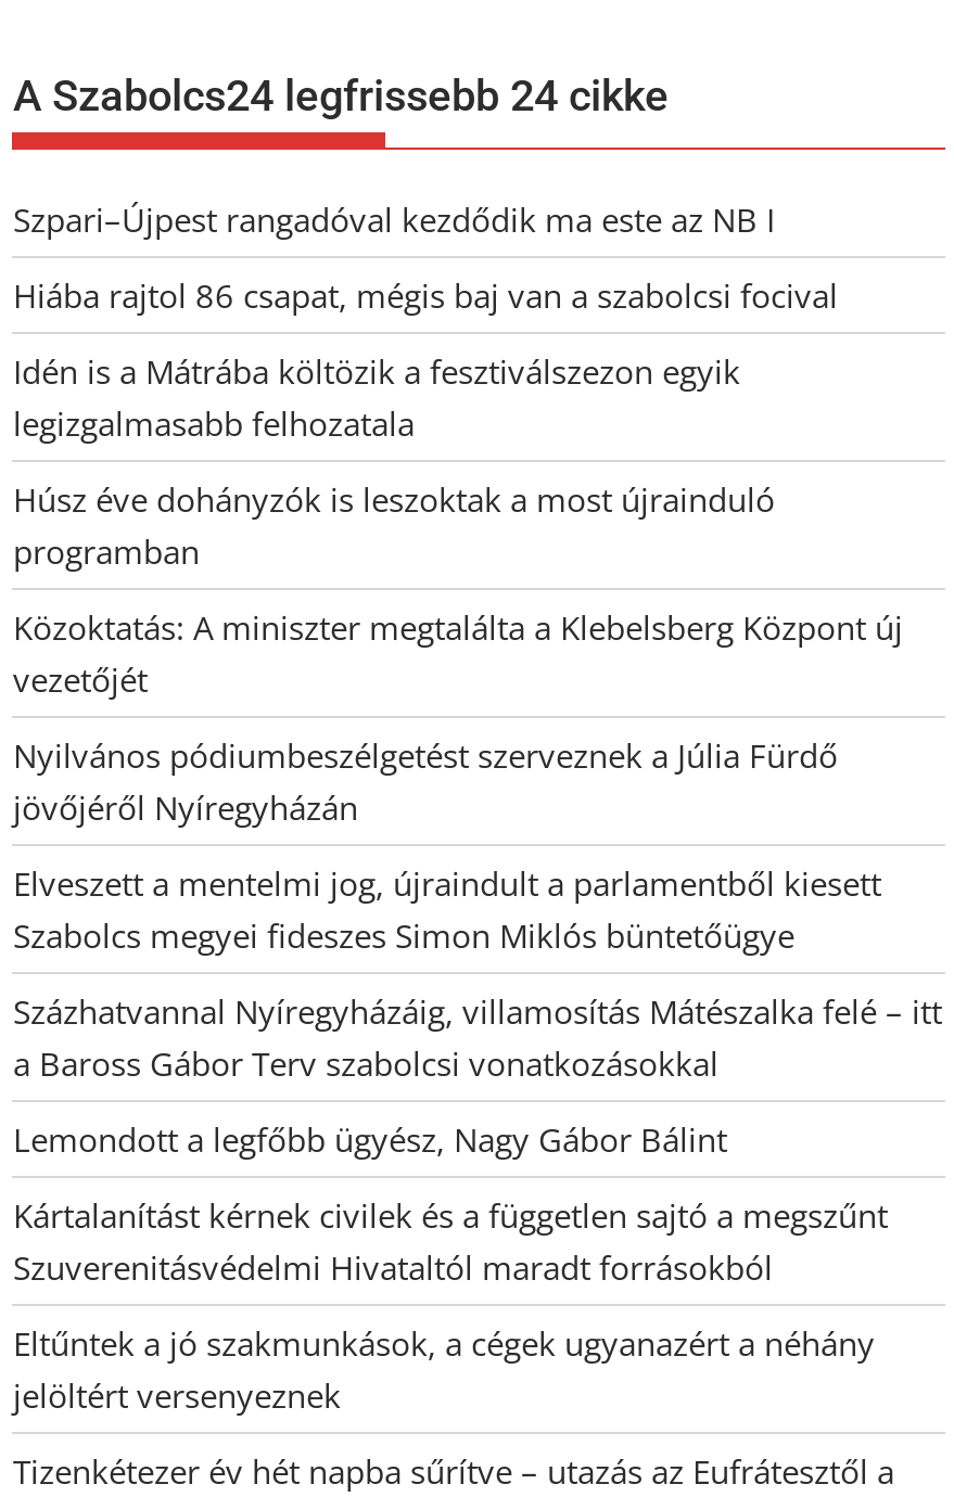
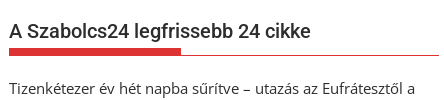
[13,196,942,1416] Szpari–Újpest rangadóval kezdődik ma este az NB I | Hiába rajtol 86 csapat, mégis baj van a szabolcsi focival | Idén is a Mátrába költözik a fesztiválszezon egyik | legizgalmasabb felhozatala | Húsz éve dohányzók is leszoktak a most újrainduló | programban | Közoktatás: A miniszter megtalálta a Klebelsberg Központ új | vezetőjét | Nyilvános pódiumbeszélgetést szerveznek a Júlia Fürdő | jövőjéről Nyíregyházán | Elveszett a mentelmi jog, újraindult a parlamentből kiesett | Szabolcs megyei fideszes Simon Miklós büntetőügye | Százhatvannal Nyíregyházáig, villamosítás Mátészalka felé – itt | a Baross Gábor Terv szabolcsi vonatkozásokkal | Lemondott a legfőbb ügyész, Nagy Gábor Bálint | Kártalanítást kérnek civilek és a független sajtó a megszűnt | Szuverenitásvédelmi Hivataltól maradt forrásokból | Eltűntek a jó szakmunkások, a cégek ugyanazért a néhány | jelöltért versenyeznek -> none

